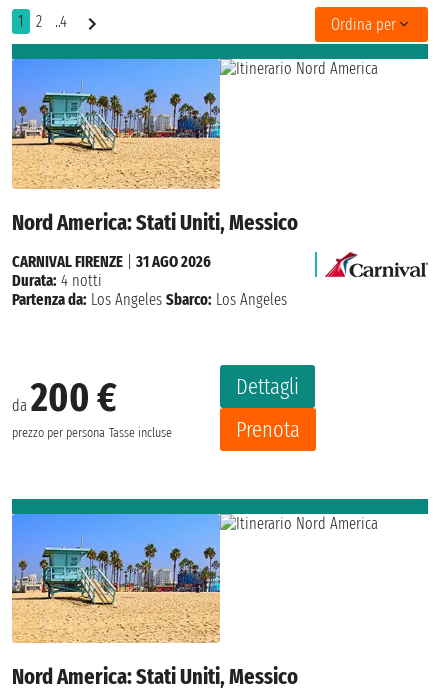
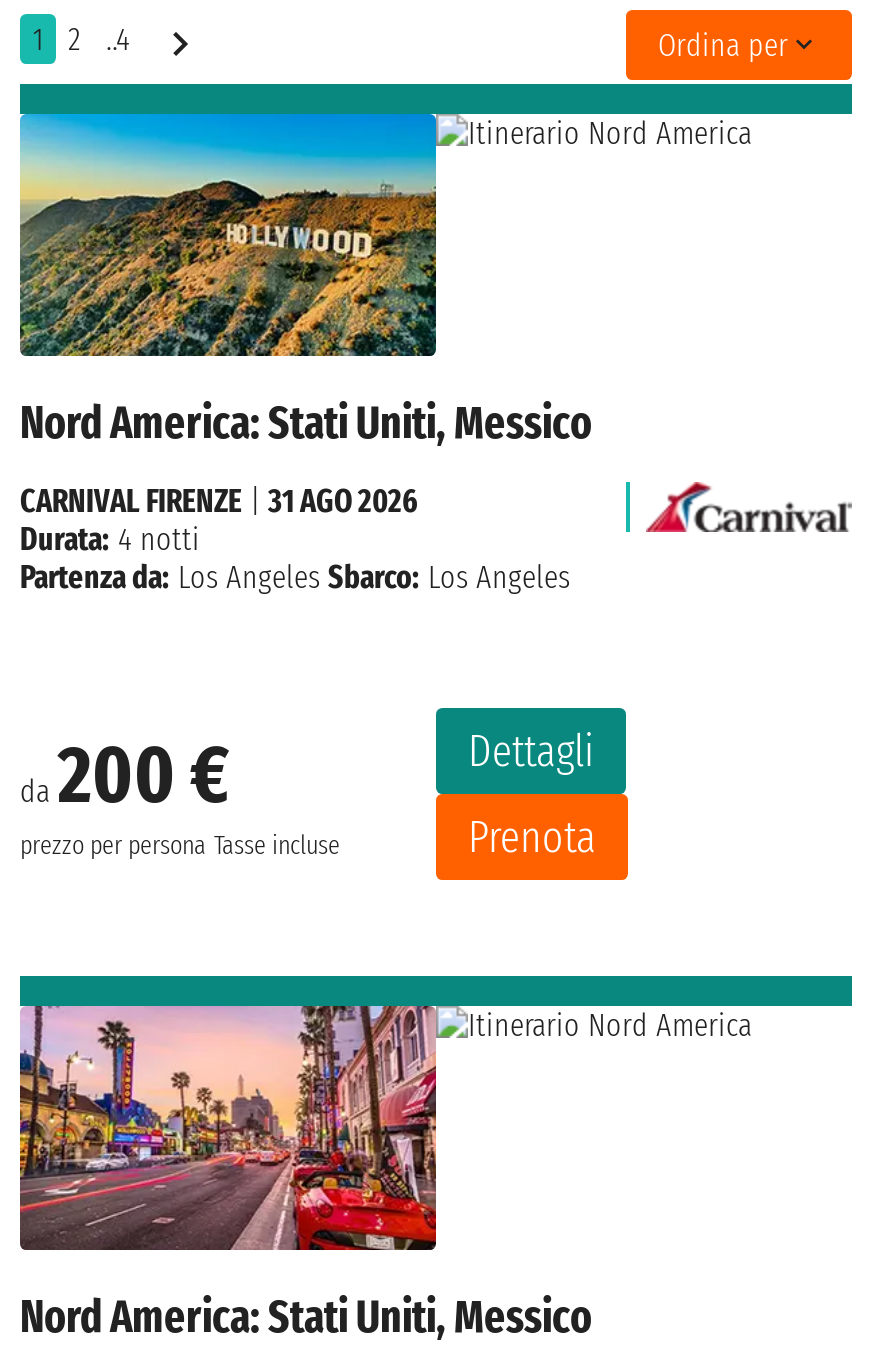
[11,58,221,190] [image] -> [18,114,438,358] [image]
[11,513,221,644] [image] -> [18,1004,438,1252] [image]

